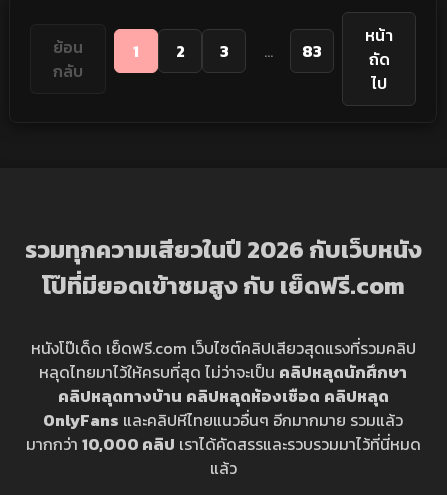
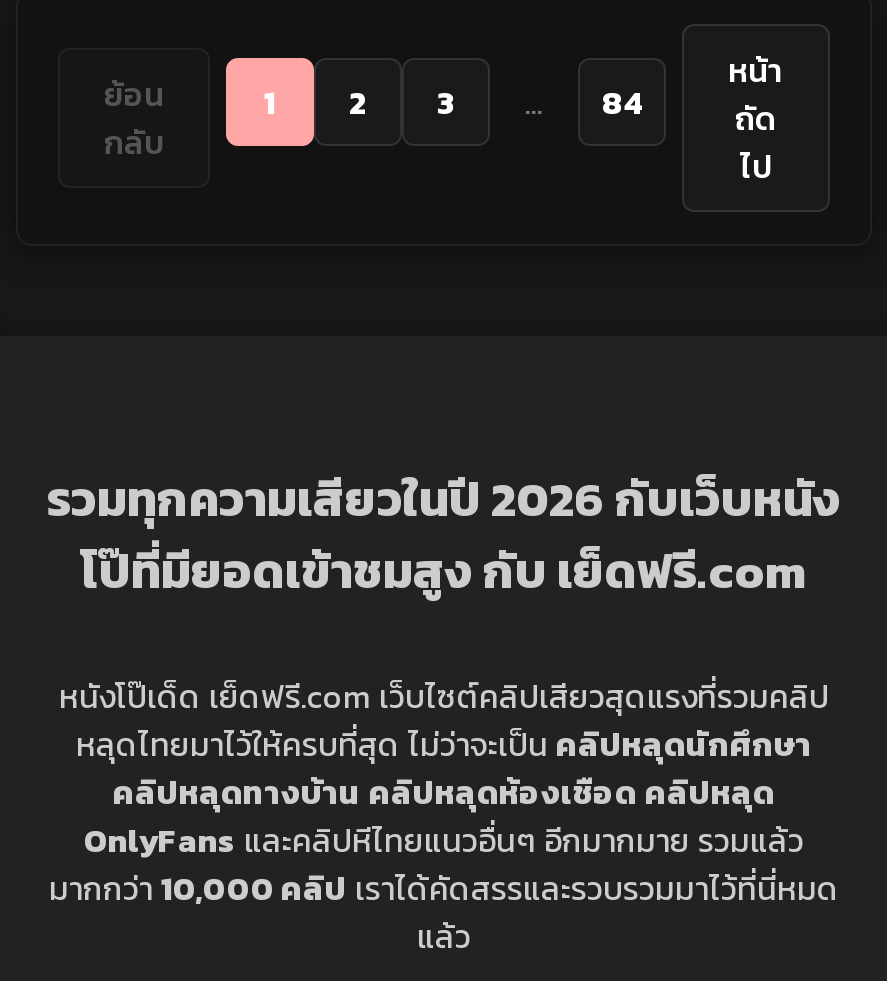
[302,39,322,63] 83 -> [602,79,642,127] 84

